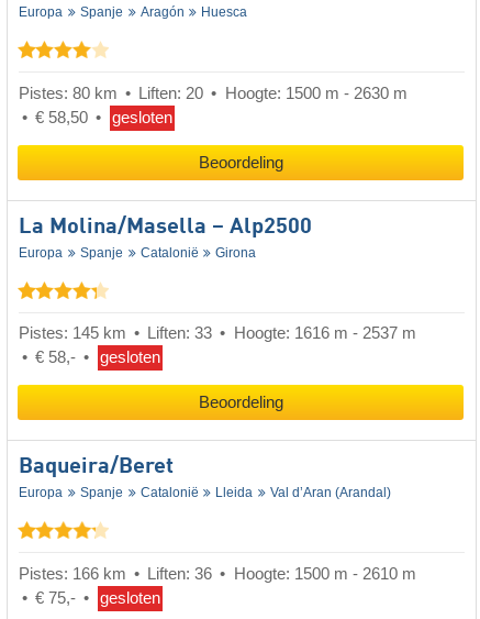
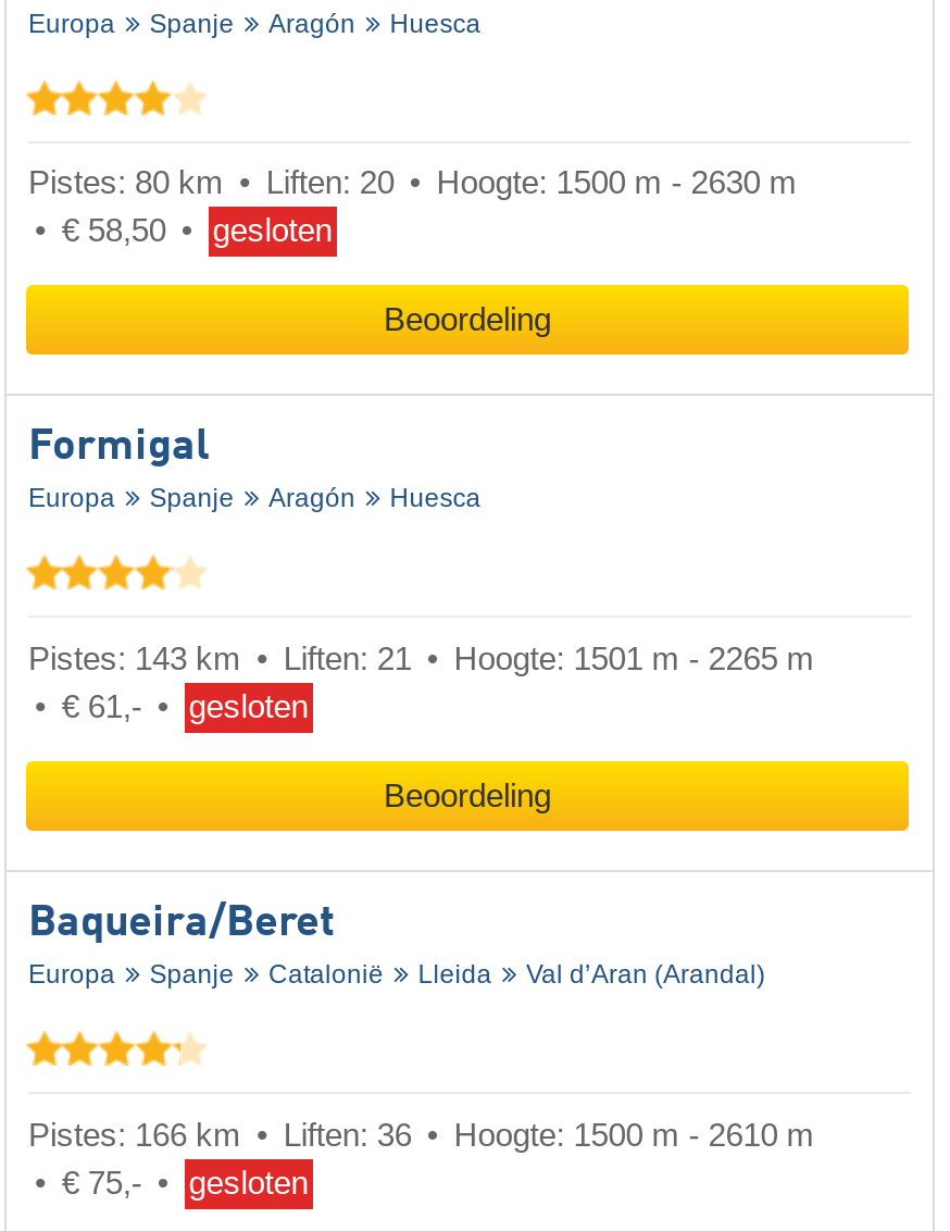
[19,216,312,238] La Molina/Masella – Alp2500 -> [28,428,211,471] Formigal
[140,245,256,260] Catalonië | Girona -> [268,484,481,515] Aragón | Huesca
[19,325,416,367] Pistes: 145 km | Liften: 33 | Hoogte: 1616 m - 2537 m | € 58,- -> [28,642,815,725] Pistes: 143 km | Liften: 21 | Hoogte: 1501 m - 2265 m | € 61,-

